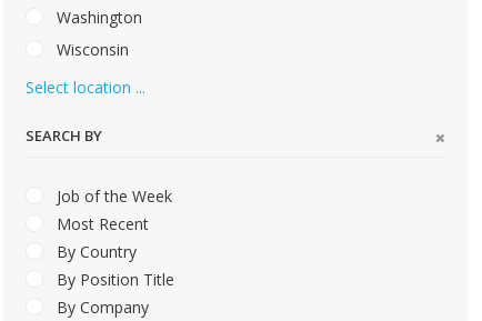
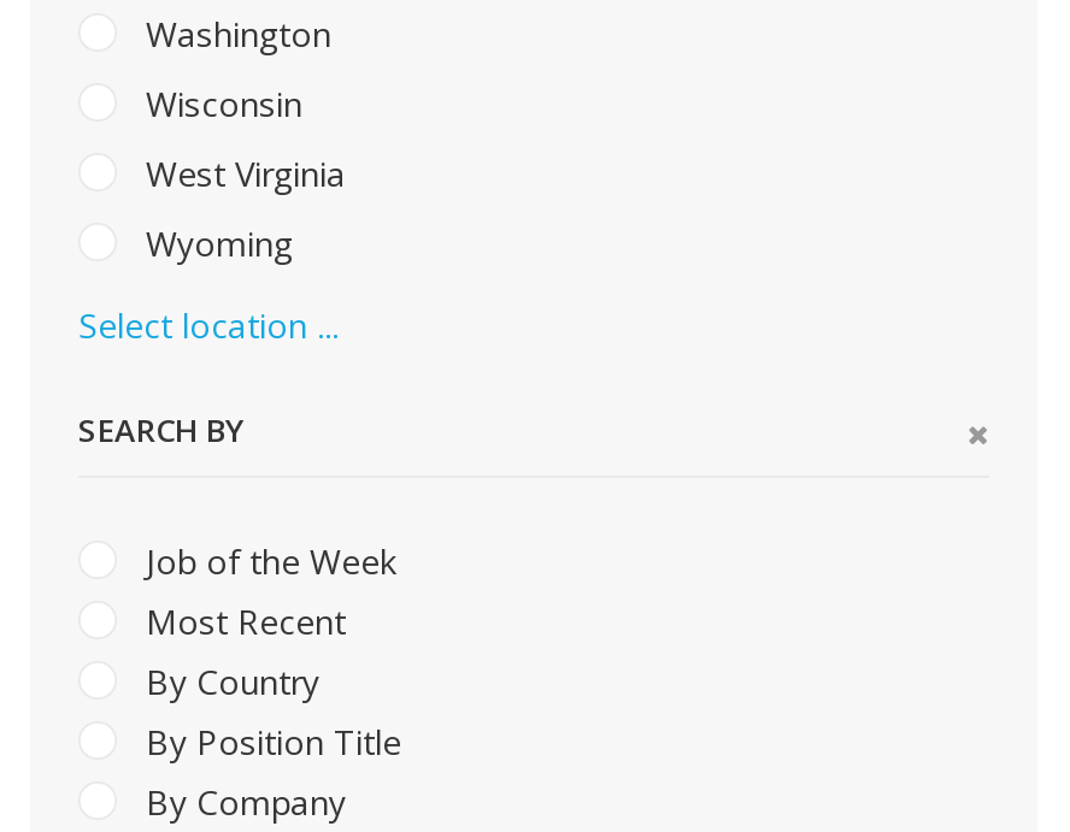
none -> [136,151,346,267] West Virginia | Wyoming

